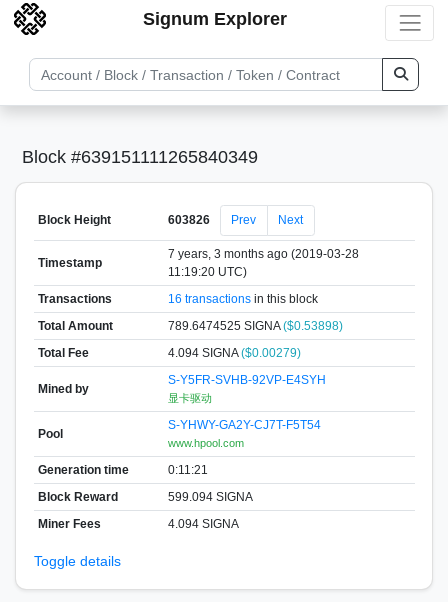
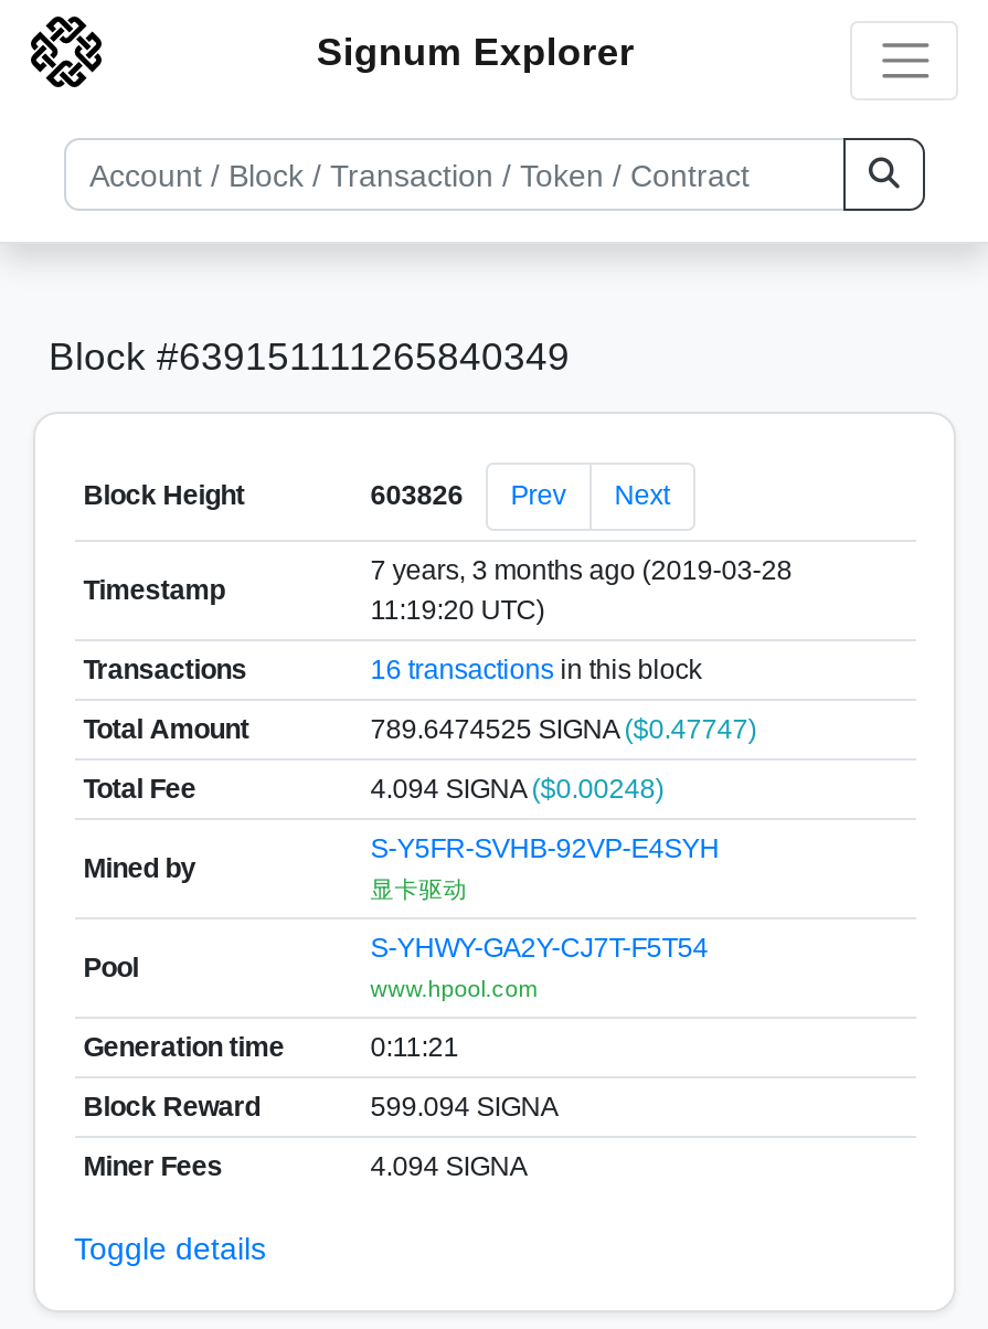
[168,318,343,332] 789.6474525 SIGNA ($0.53898) -> [370,713,757,744] 789.6474525 SIGNA ($0.47747)
[168,345,301,359] 4.094 SIGNA ($0.00279) -> [370,773,664,804] 4.094 SIGNA ($0.00248)

